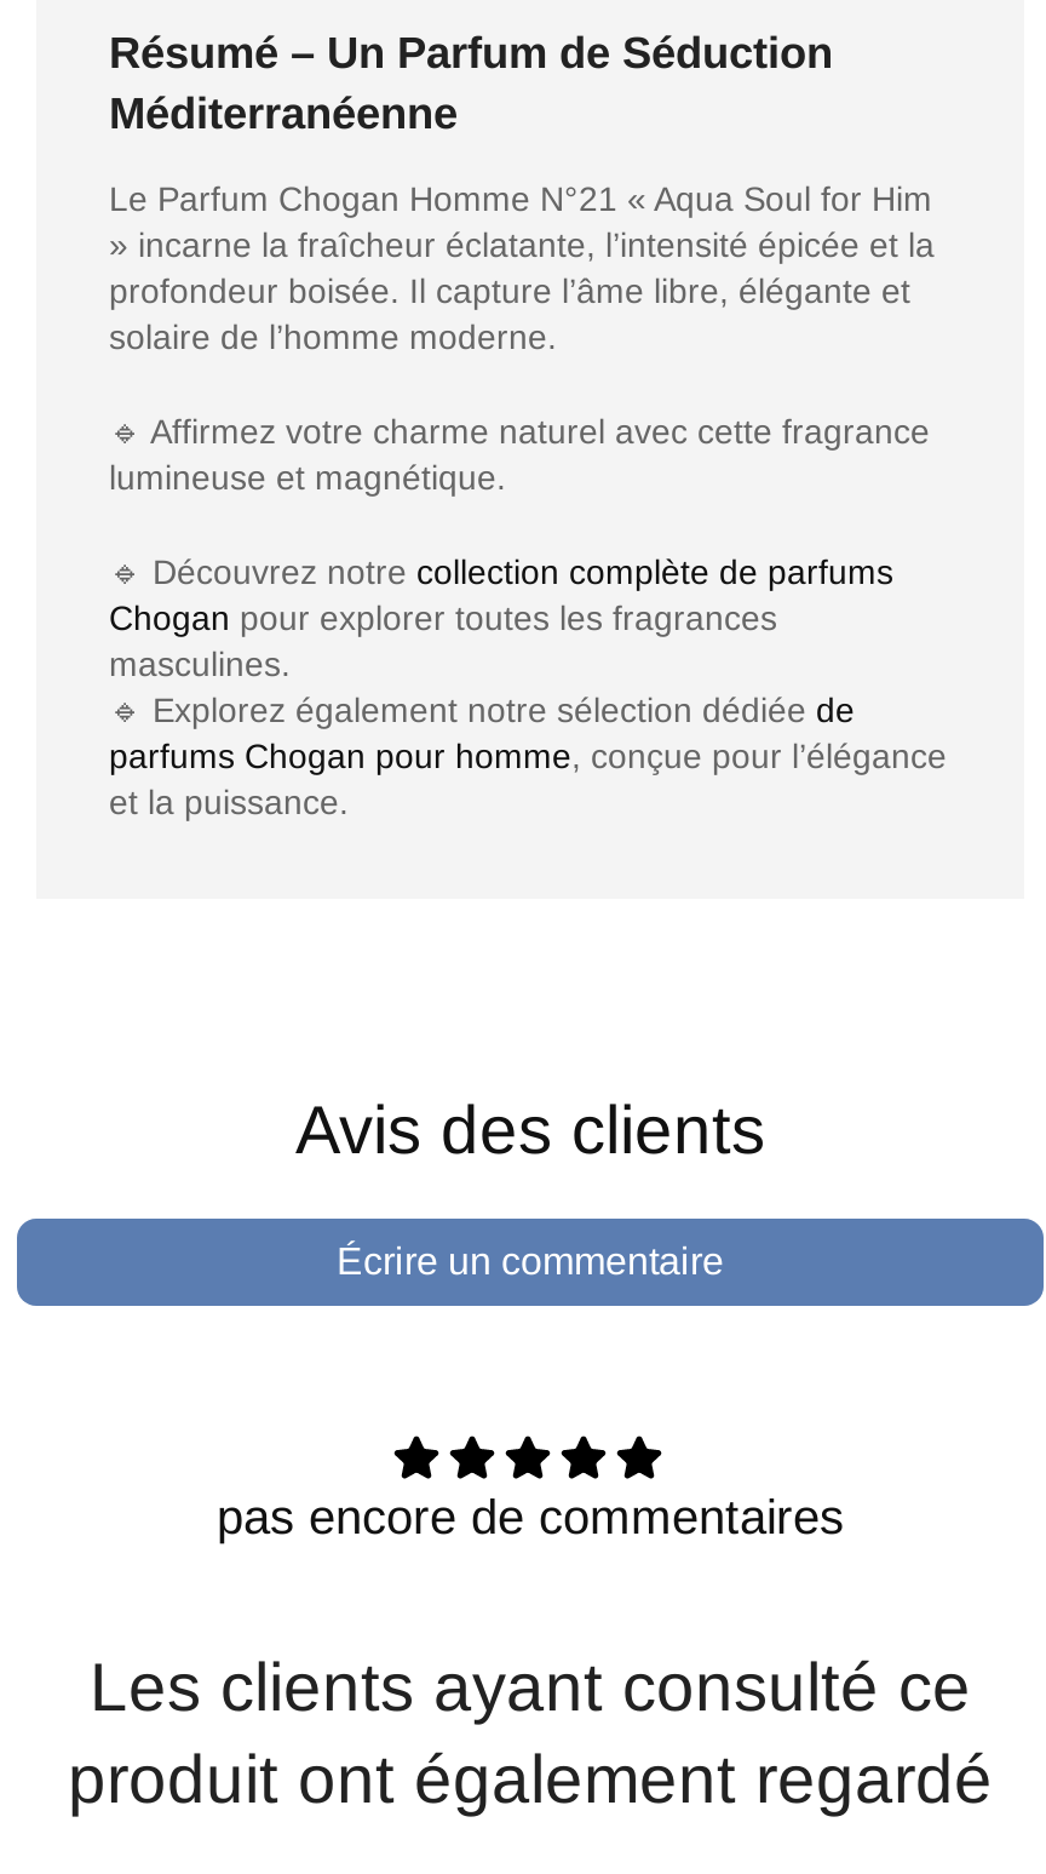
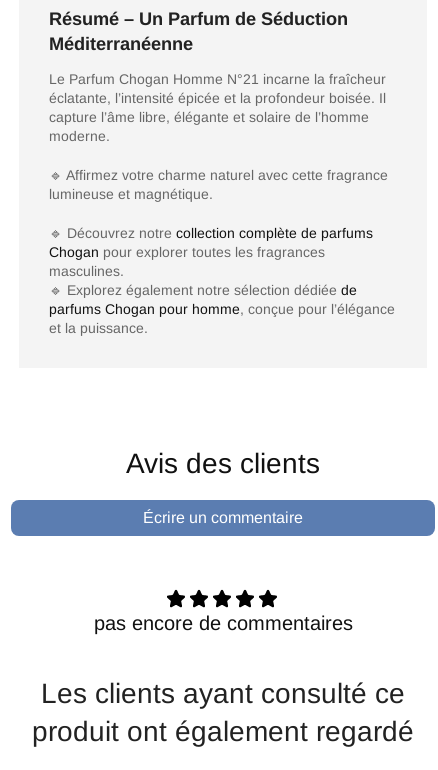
[109,180,935,356] Le Parfum Chogan Homme N°21 « Aqua Soul for Him | » incarne la fraîcheur éclatante, l’intensité épicée et la | profondeur boisée. Il capture l’âme libre, élégante et | solaire de l’homme moderne. -> [49,71,386,144] Le Parfum Chogan Homme N°21 incarne la fraîcheur | éclatante, l’intensité épicée et la profondeur boisée. Il | capture l’âme libre, élégante et solaire de l’homme | moderne.

